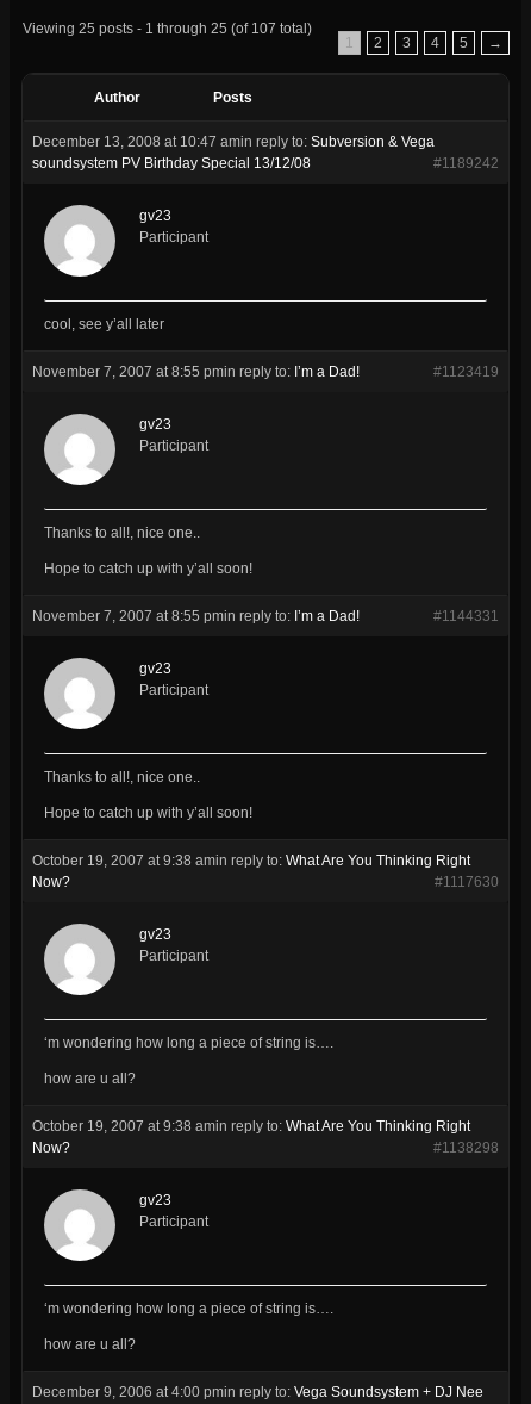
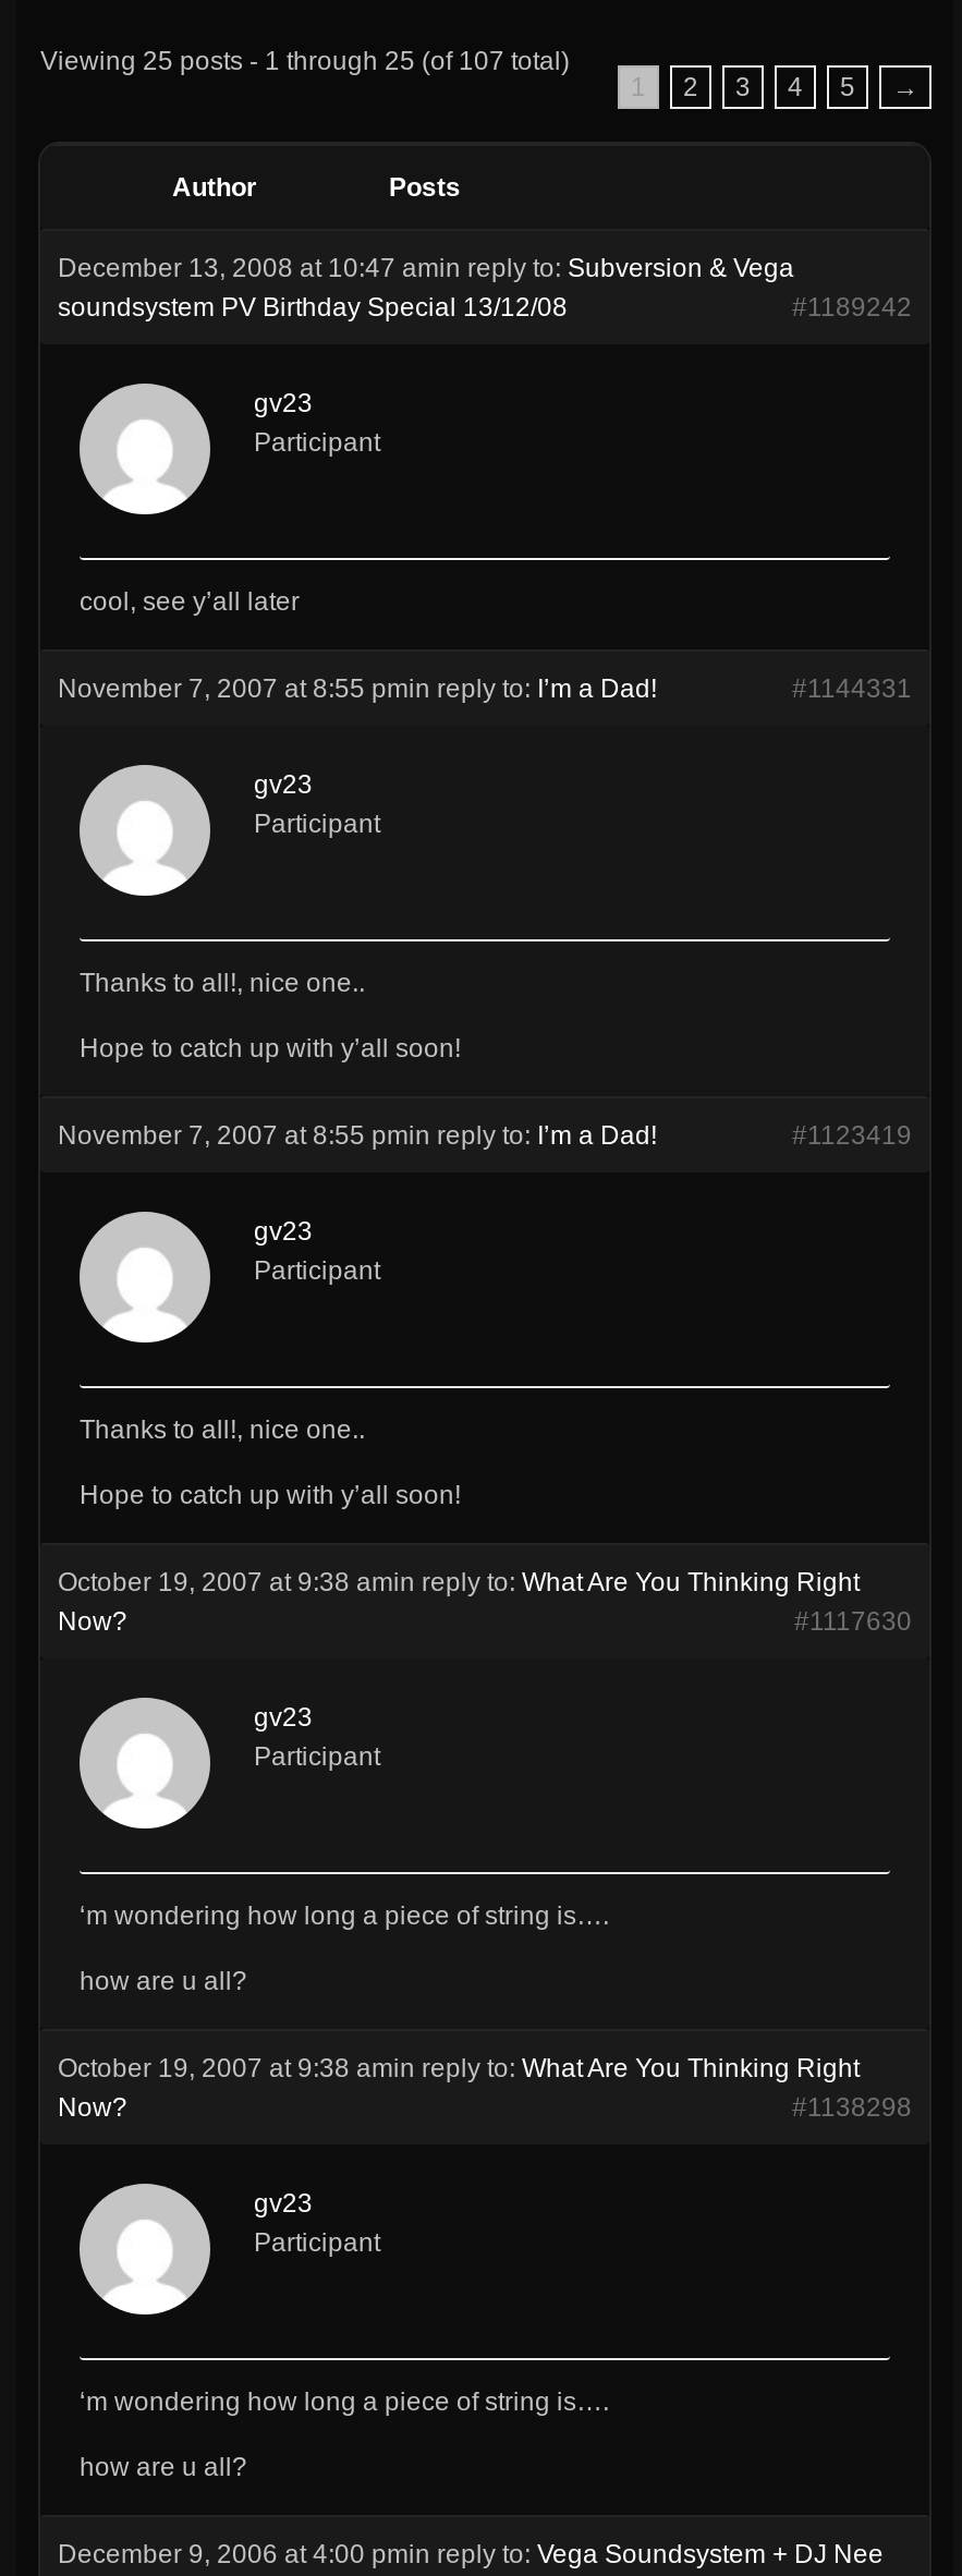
[433,364,499,380] #1123419 -> [792,673,912,704] #1144331
[433,608,499,625] #1144331 -> [792,1120,912,1151] #1123419

